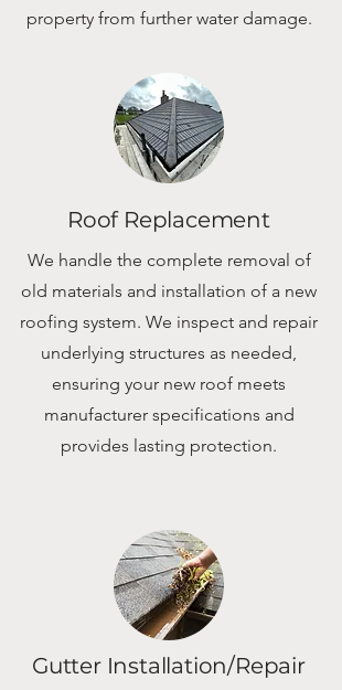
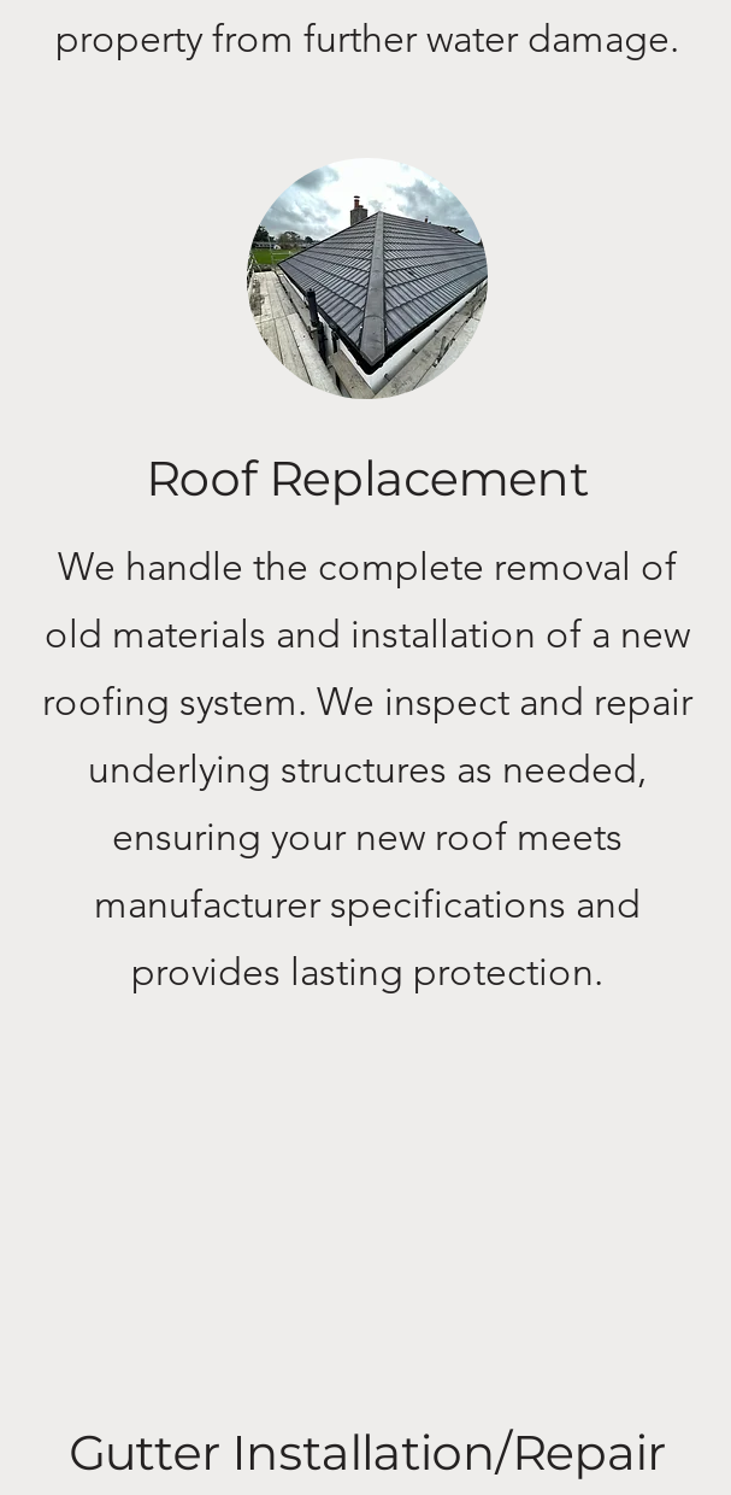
[113,531,225,641] [image] -> none

